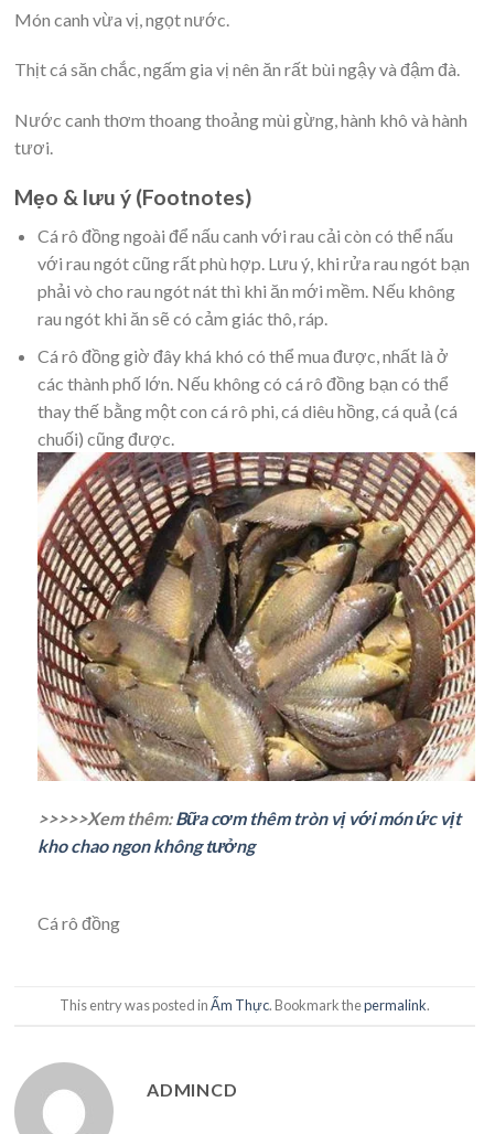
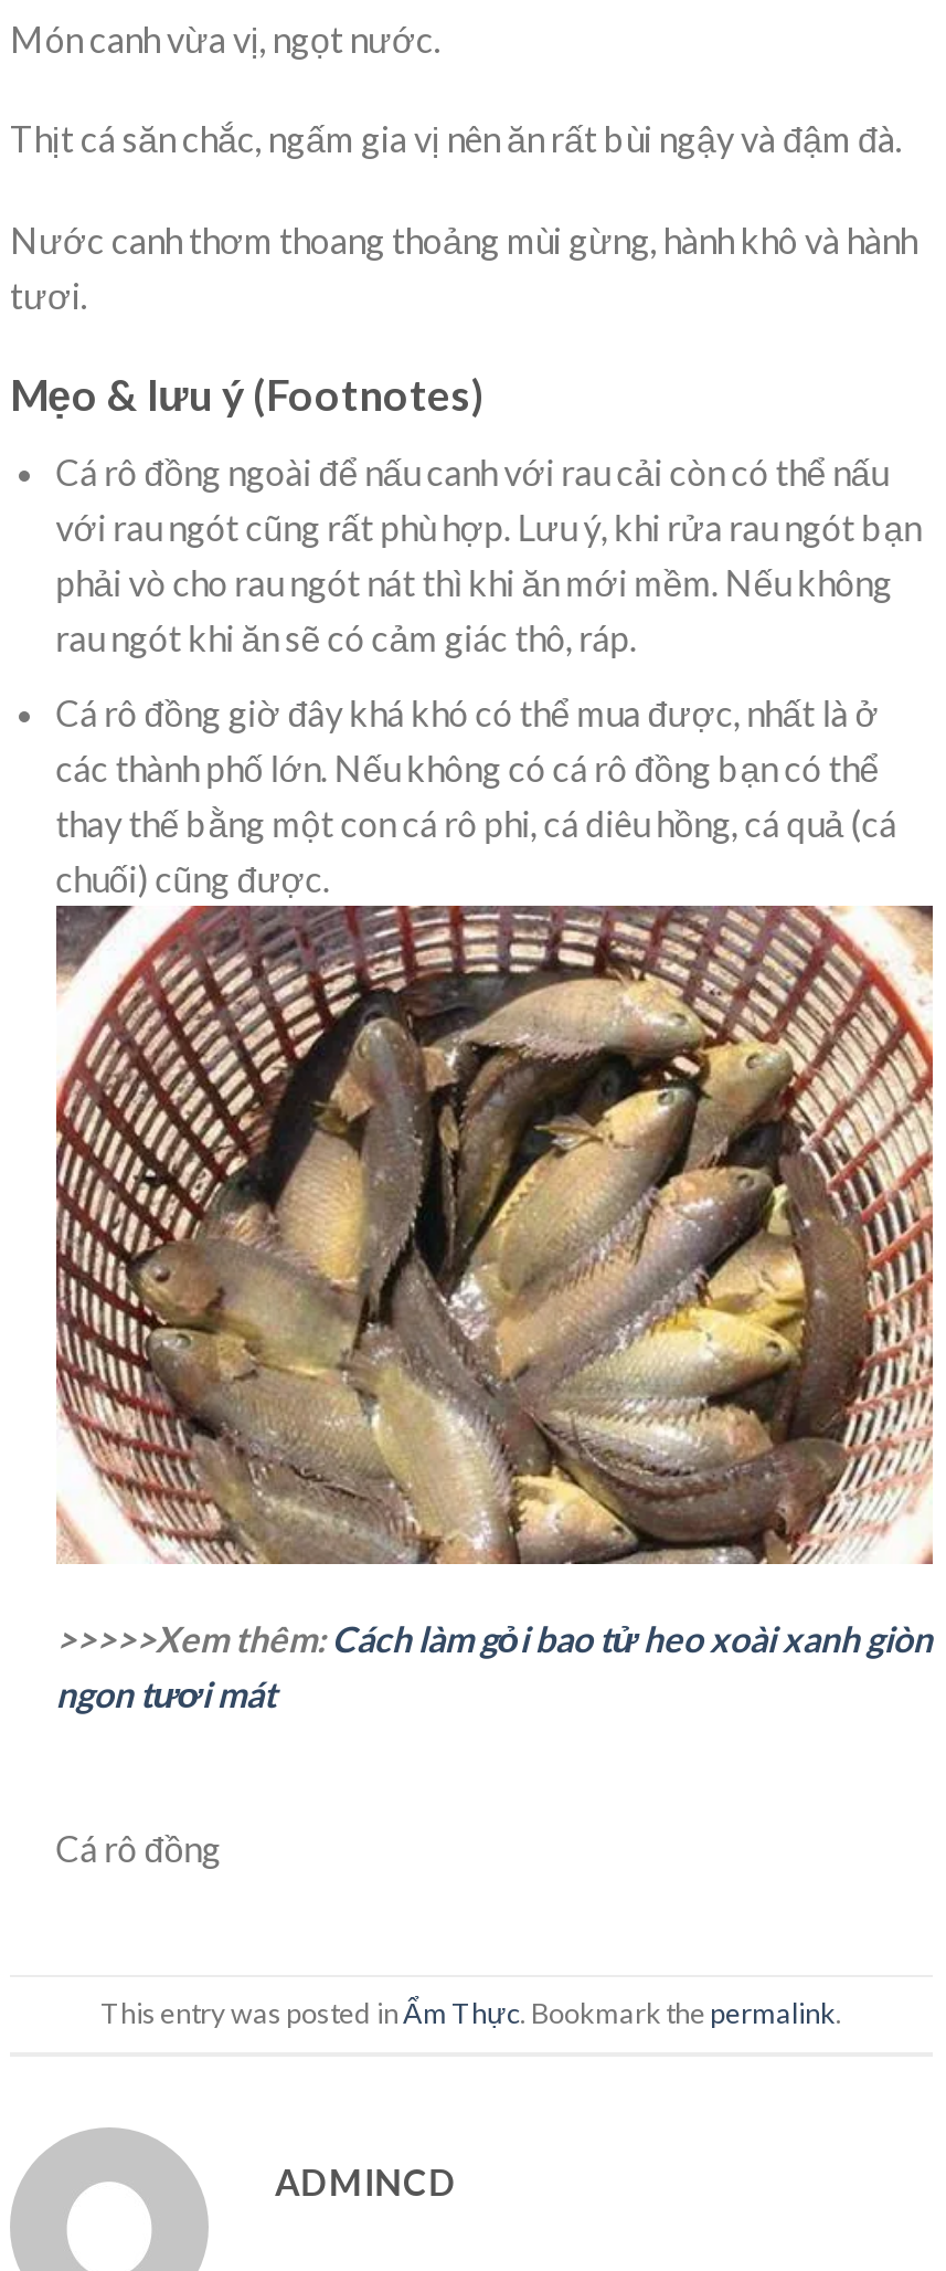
[37,807,461,855] >>>>>Xem thêm: Bữa cơm thêm tròn vị với món ức vịt | kho chao ngon không tưởng -> [56,1616,932,1713] >>>>>Xem thêm: Cách làm gỏi bao tử heo xoài xanh giòn | ngon tươi mát

